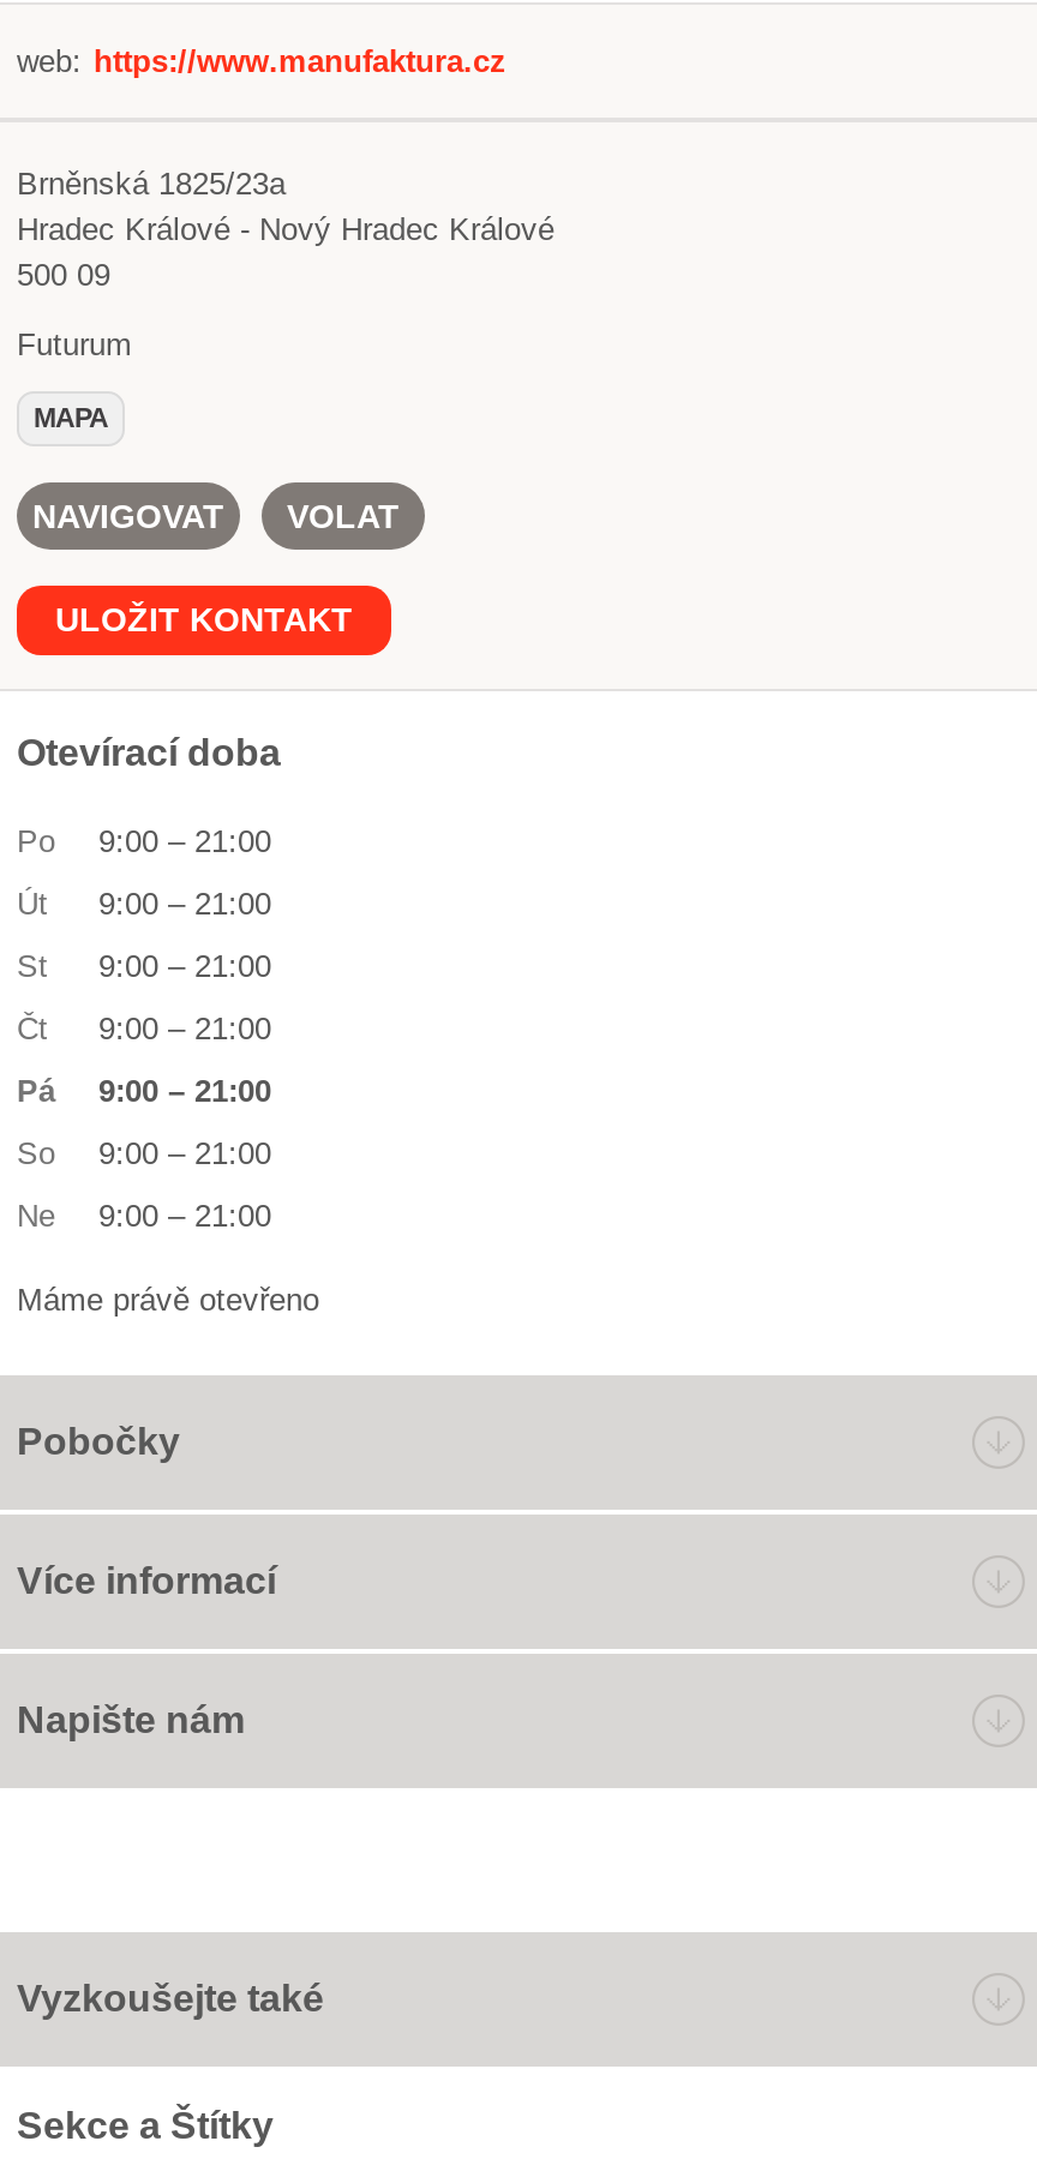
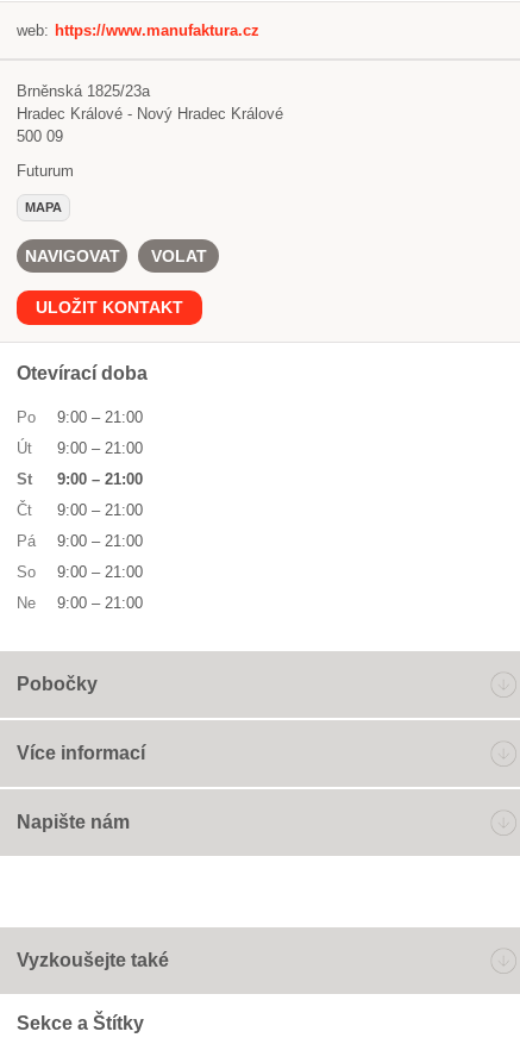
[17,1282,319,1318] Máme právě otevřeno -> none

